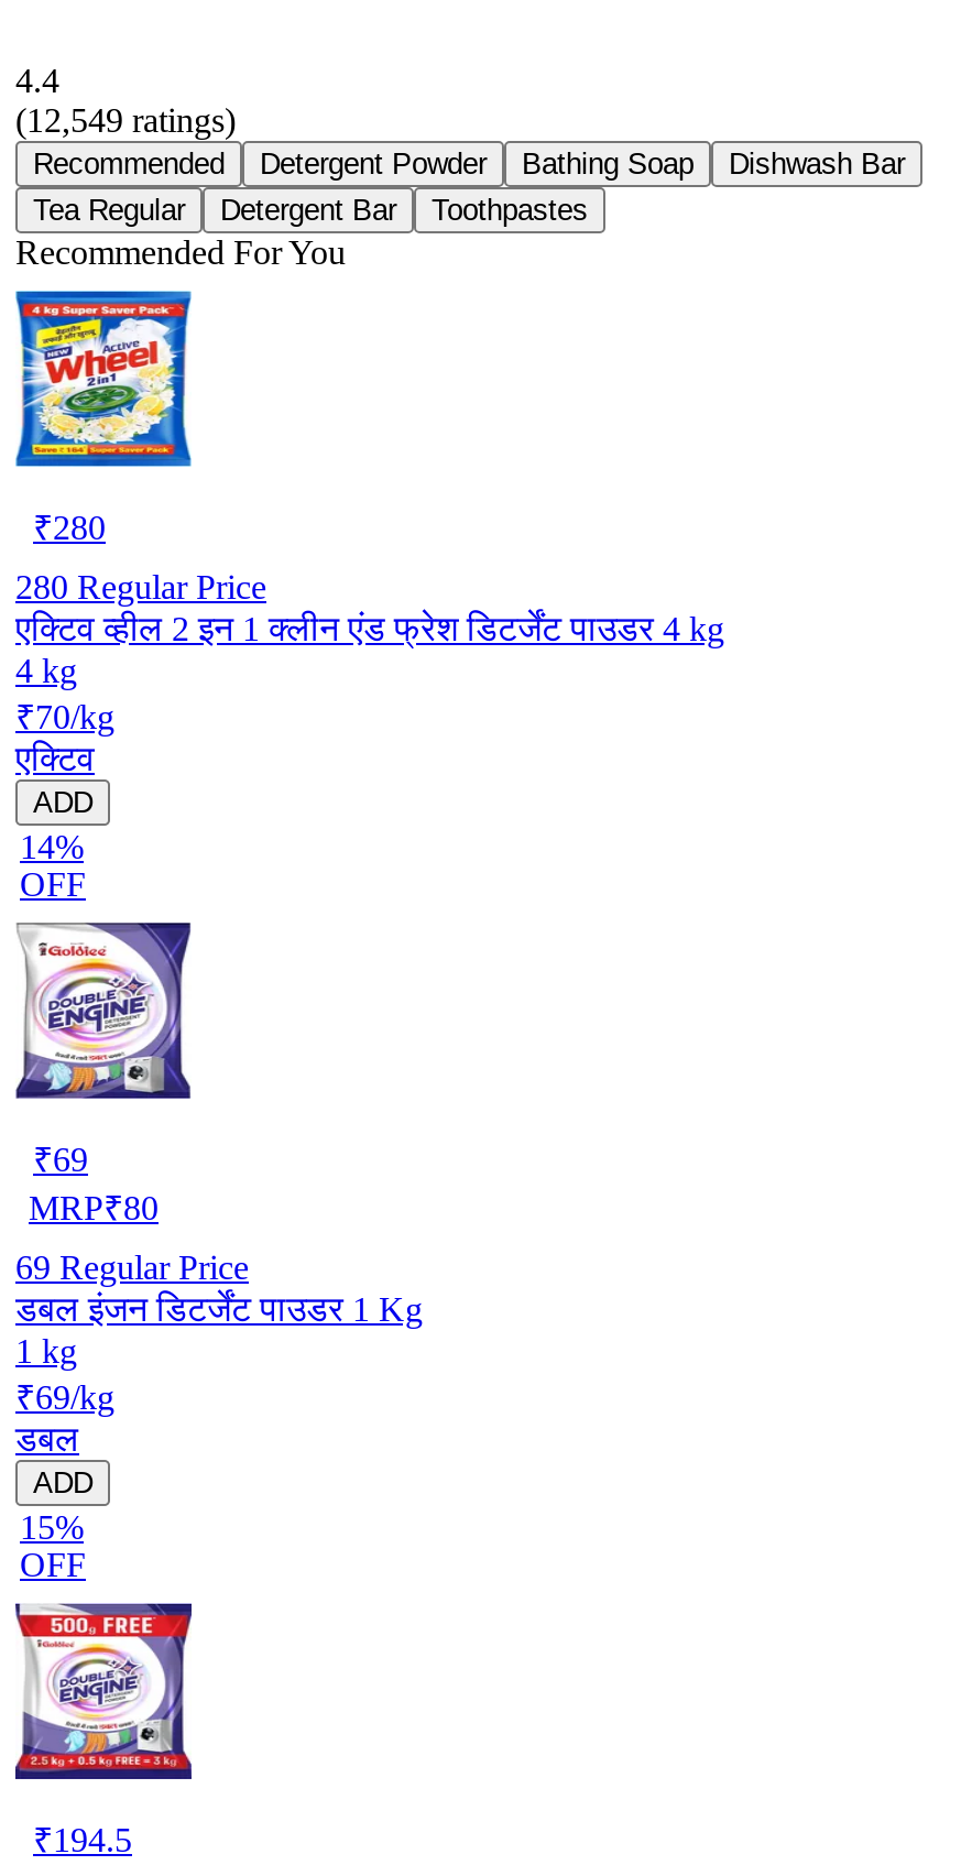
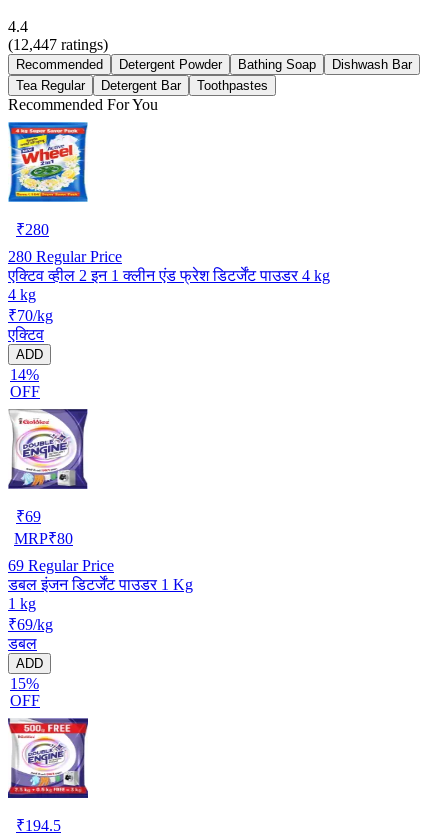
[15,101,236,138] (12,549 ratings) -> [8,36,108,53] (12,447 ratings)

